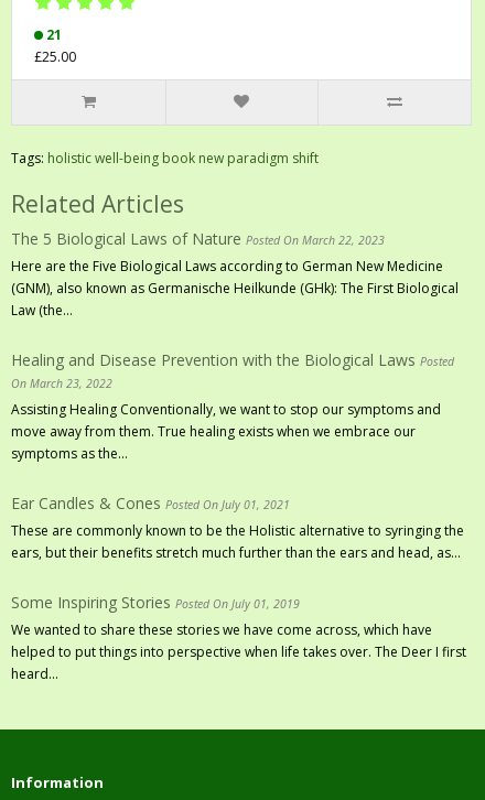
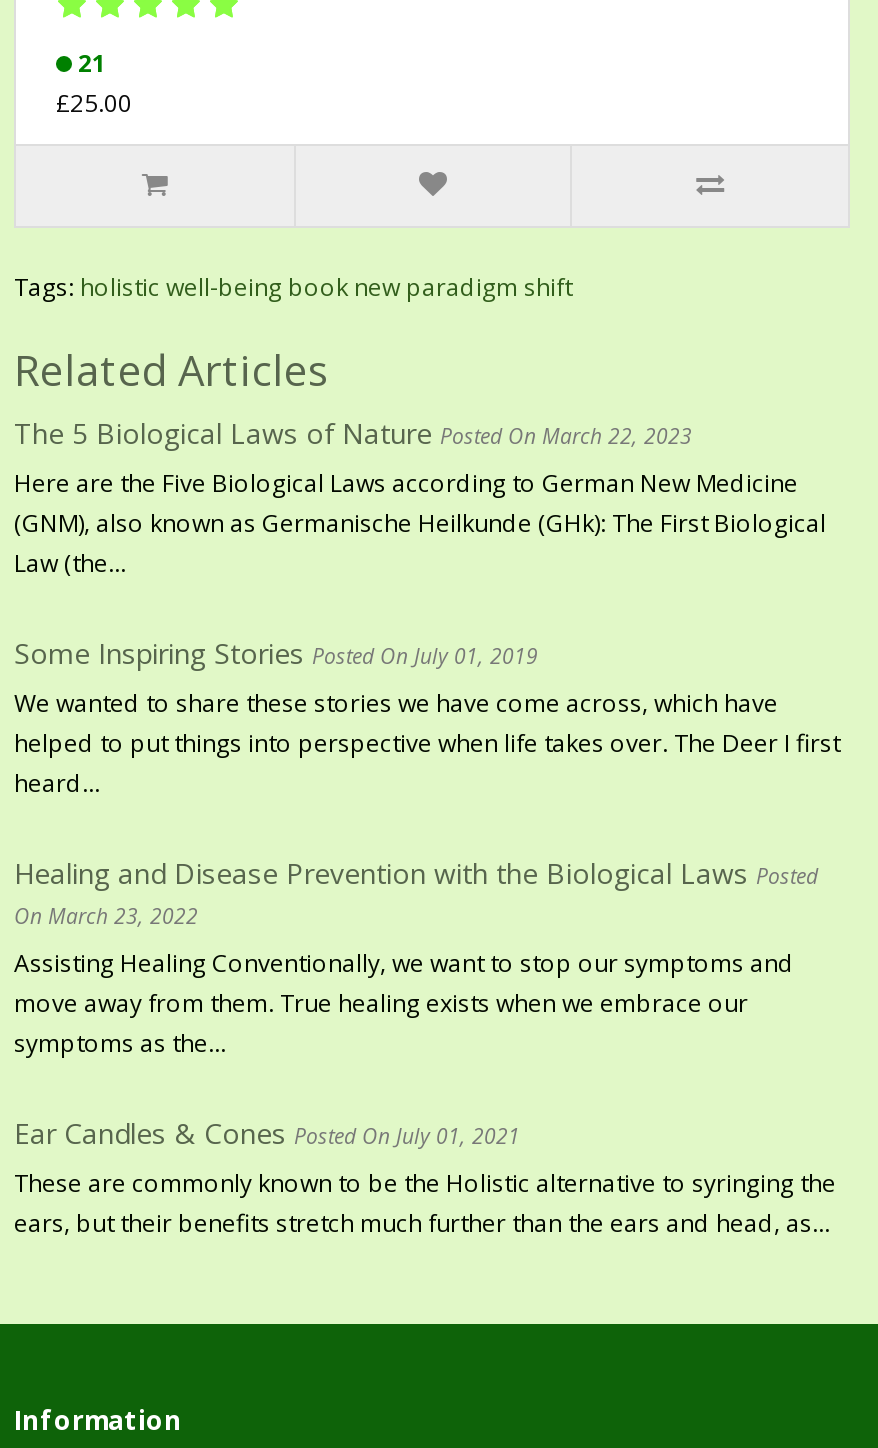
moved [11,350,464,562] -> [14,855,836,1241]: Healing and Disease Prevention with the Biological Laws Posted | On March 23, 2022 | Assisting Healing Conventionally, we want to stop our symptoms and | move away from them. True healing exists when we embrace our | symptoms as the... | Ear Candles & Cones Posted On July 01, 2021 | These are commonly known to be the Holistic alternative to syringing the | ears, but their benefits stretch much further than the ears and head, as...
moved [11,592,466,684] -> [14,635,840,801]: Some Inspiring Stories Posted On July 01, 2019 | We wanted to share these stories we have come across, which have | helped to put things into perspective when life takes over. The Deer I first | heard...

